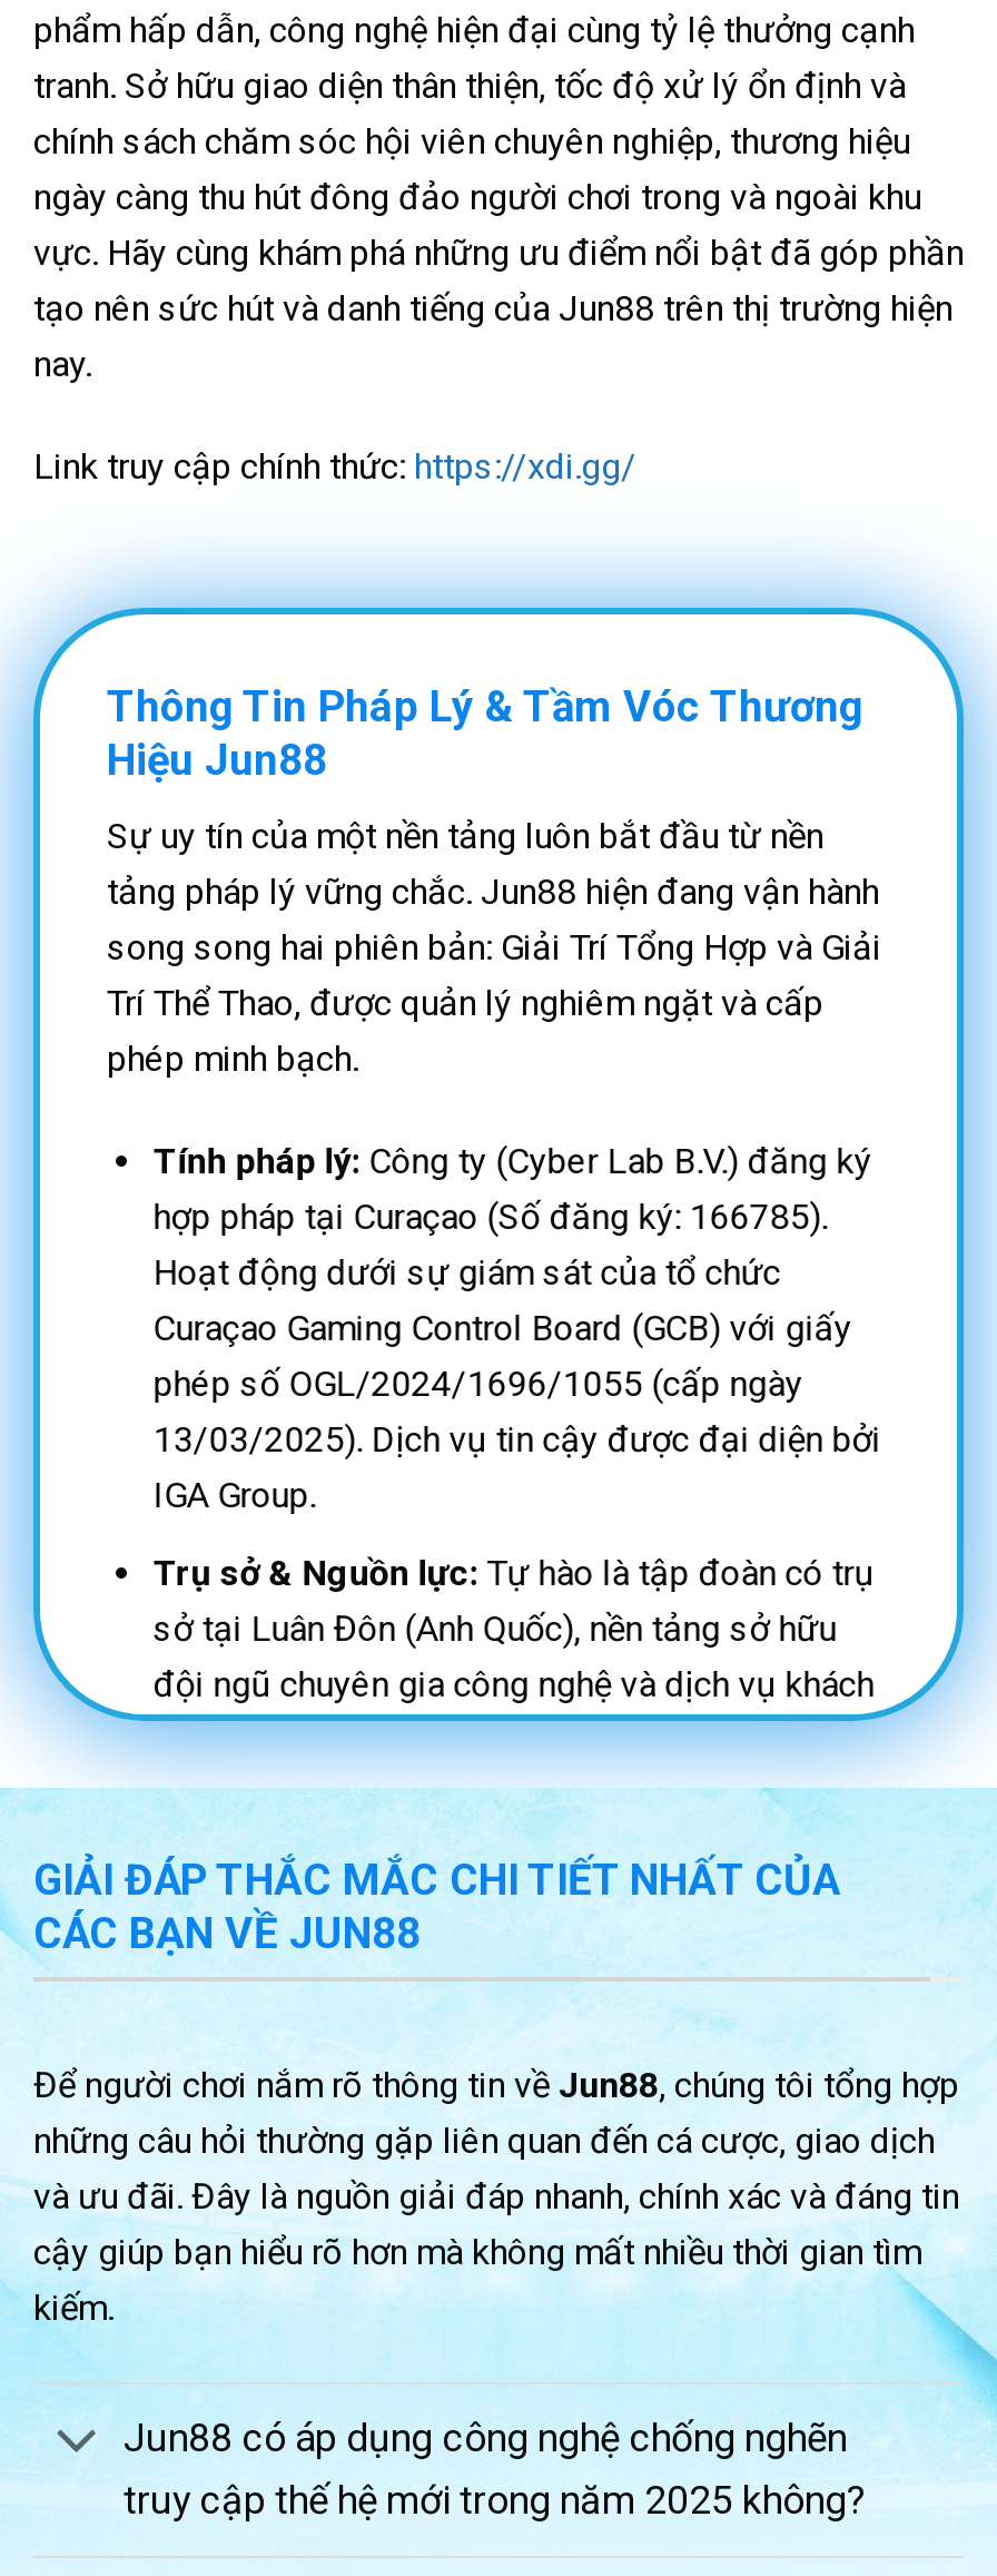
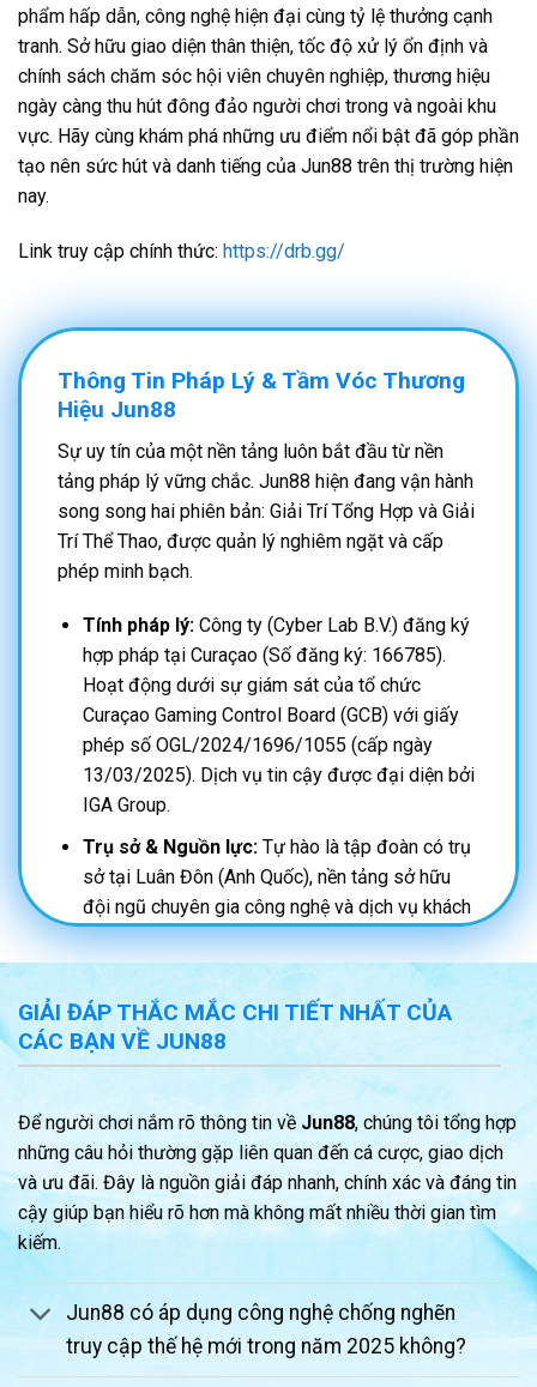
[33,446,636,488] Link truy cập chính thức: https://xdi.gg/ -> [18,240,345,263] Link truy cập chính thức: https://drb.gg/

